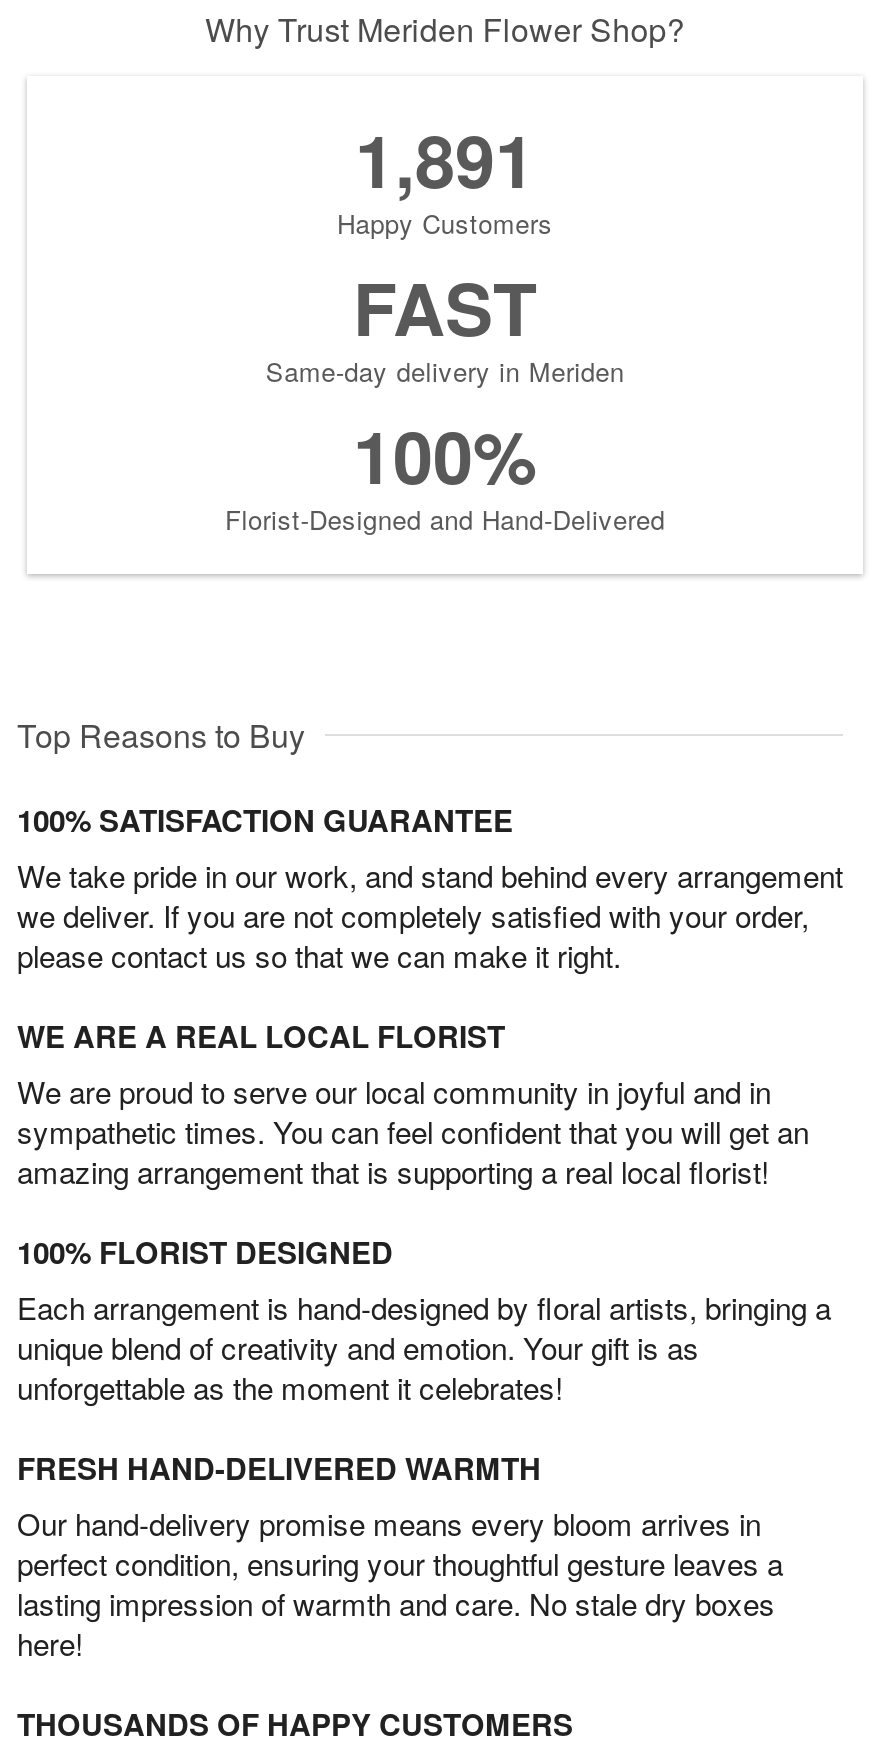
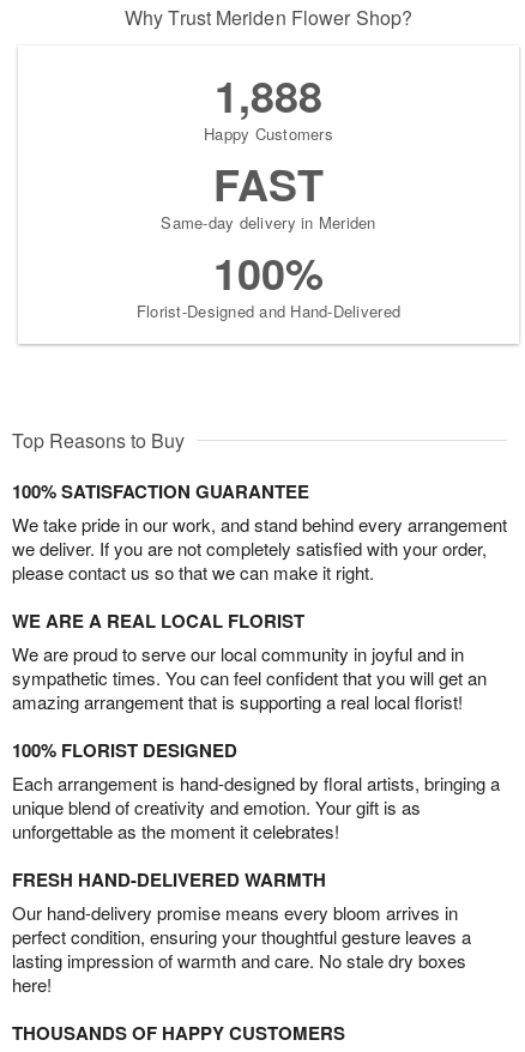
[355,107,535,211] 1,891 -> [215,64,322,126] 1,888

